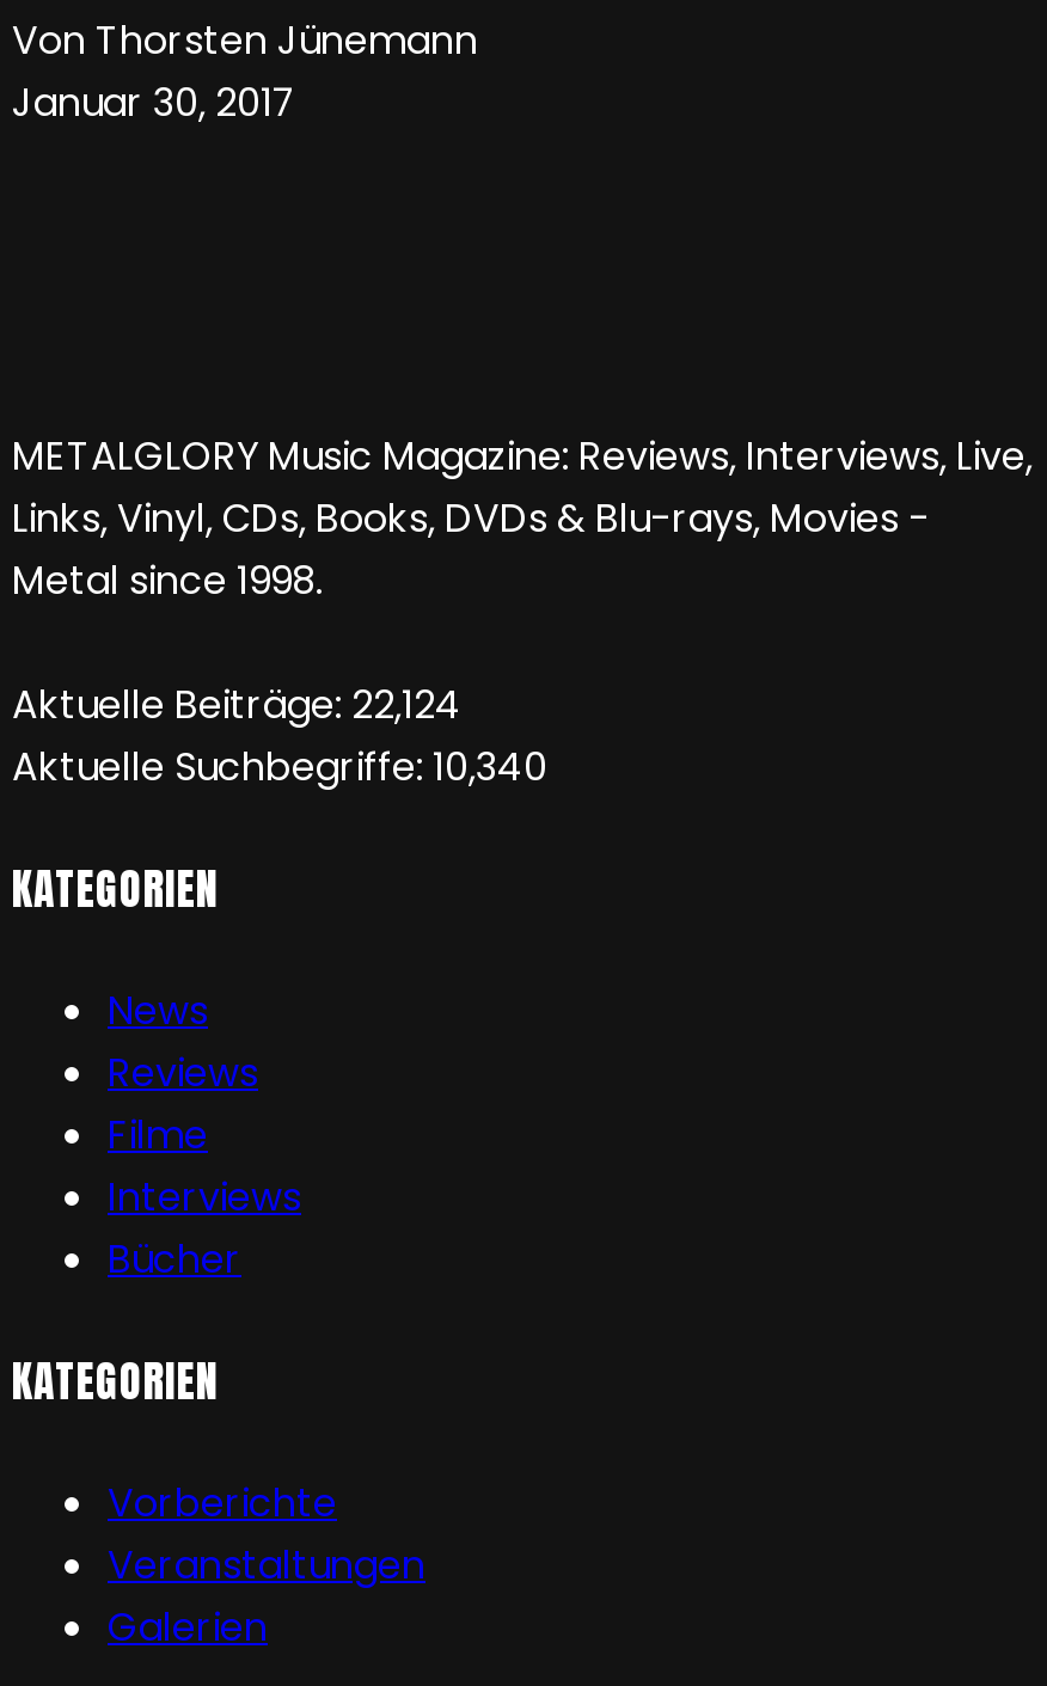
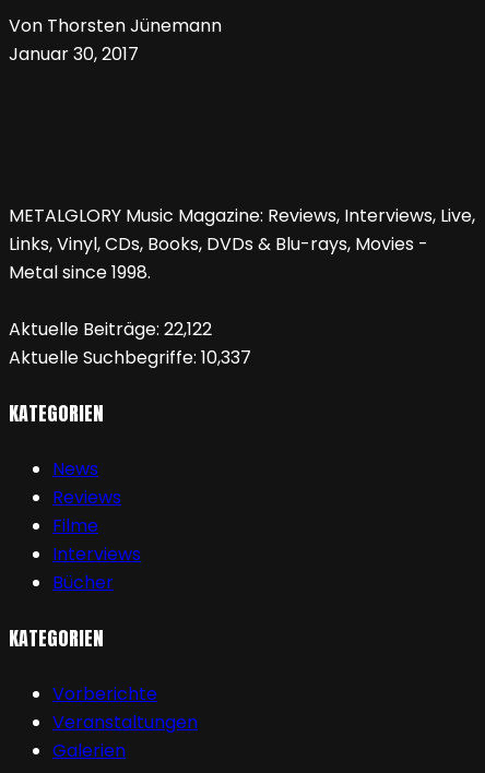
[12,679,461,734] Aktuelle Beiträge: 22,124 -> [9,317,212,342] Aktuelle Beiträge: 22,122
[12,741,547,796] Aktuelle Suchbegriffe: 10,340 -> [9,346,251,371] Aktuelle Suchbegriffe: 10,337

